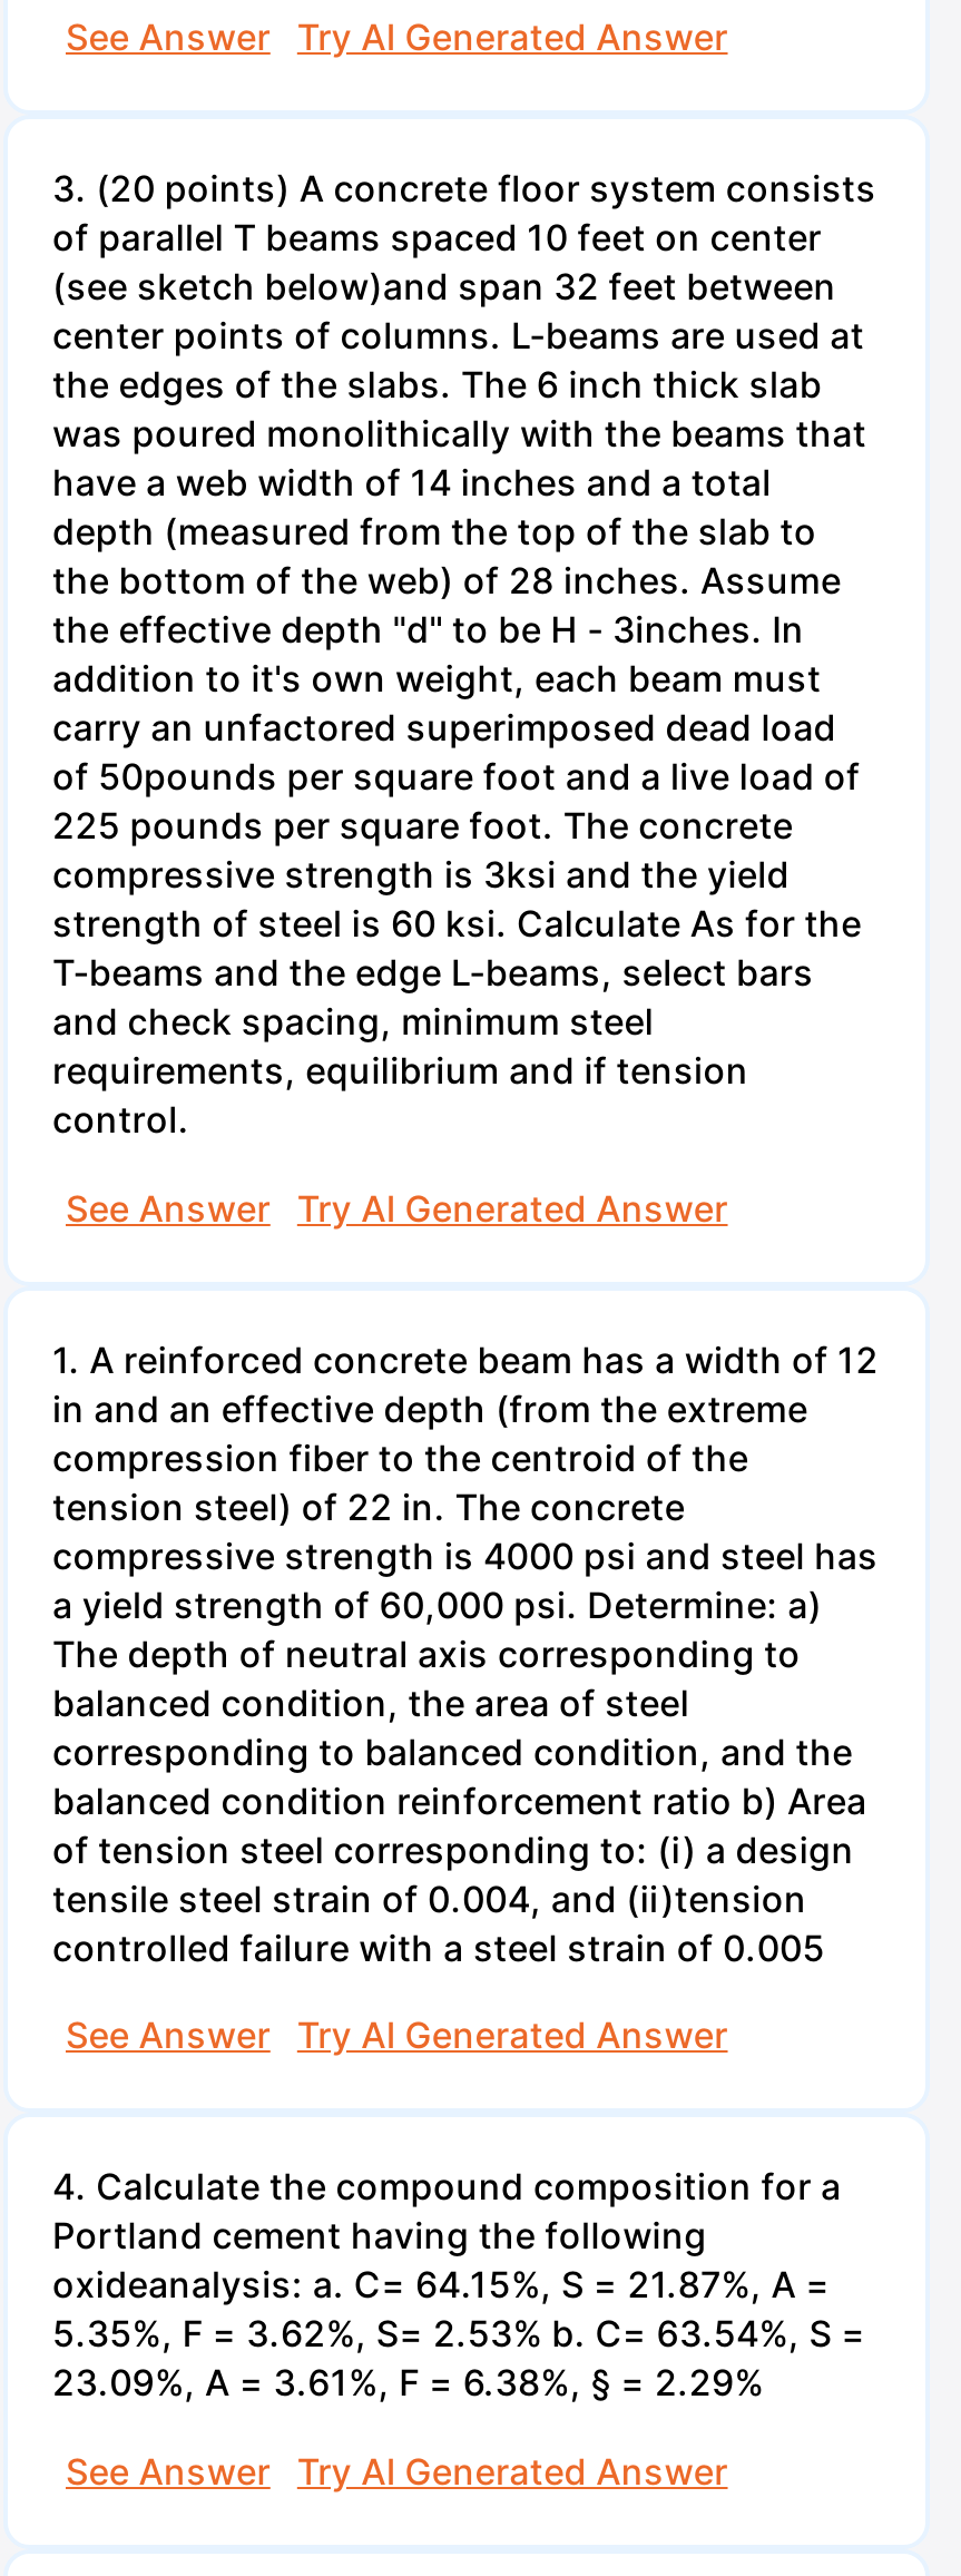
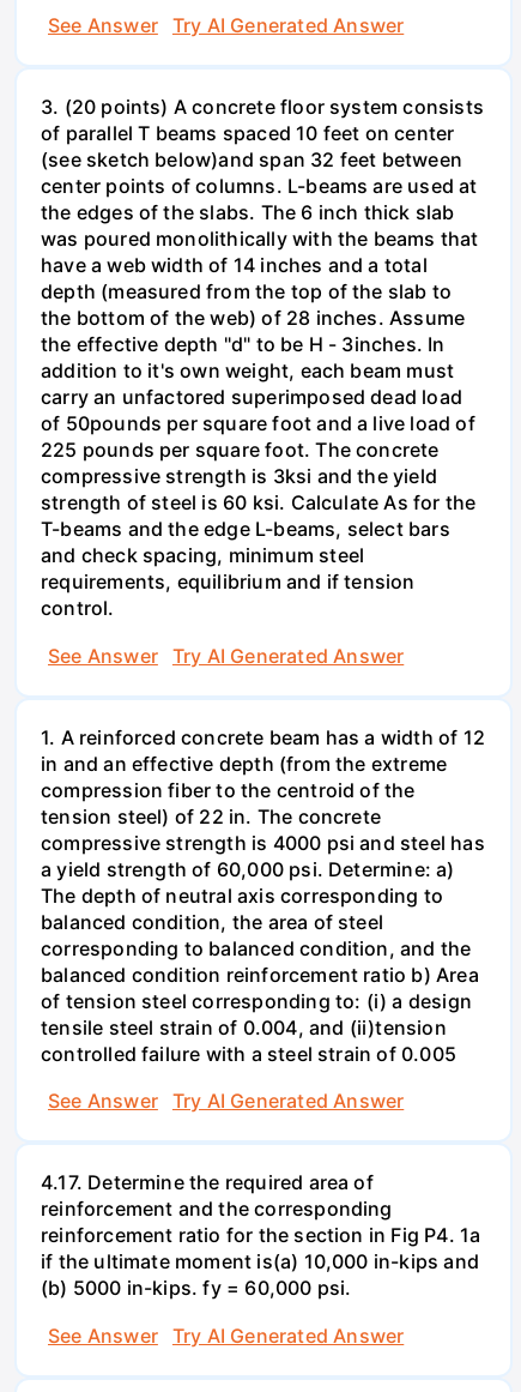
[52,2164,866,2404] 4. Calculate the compound composition for a | Portland cement having the following | oxideanalysis: a. C= 64.15%, S = 21.87%, A = | 5.35%, F = 3.62%, S= 2.53% b. C= 63.54%, S = | 23.09%, A = 3.61%, F = 6.38%, § = 2.29% -> [41,1170,481,1300] 4.17. Determine the required area of | reinforcement and the corresponding | reinforcement ratio for the section in Fig P4. 1a | if the ultimate moment is(a) 10,000 in-kips and | (b) 5000 in-kips. fy = 60,000 psi.

